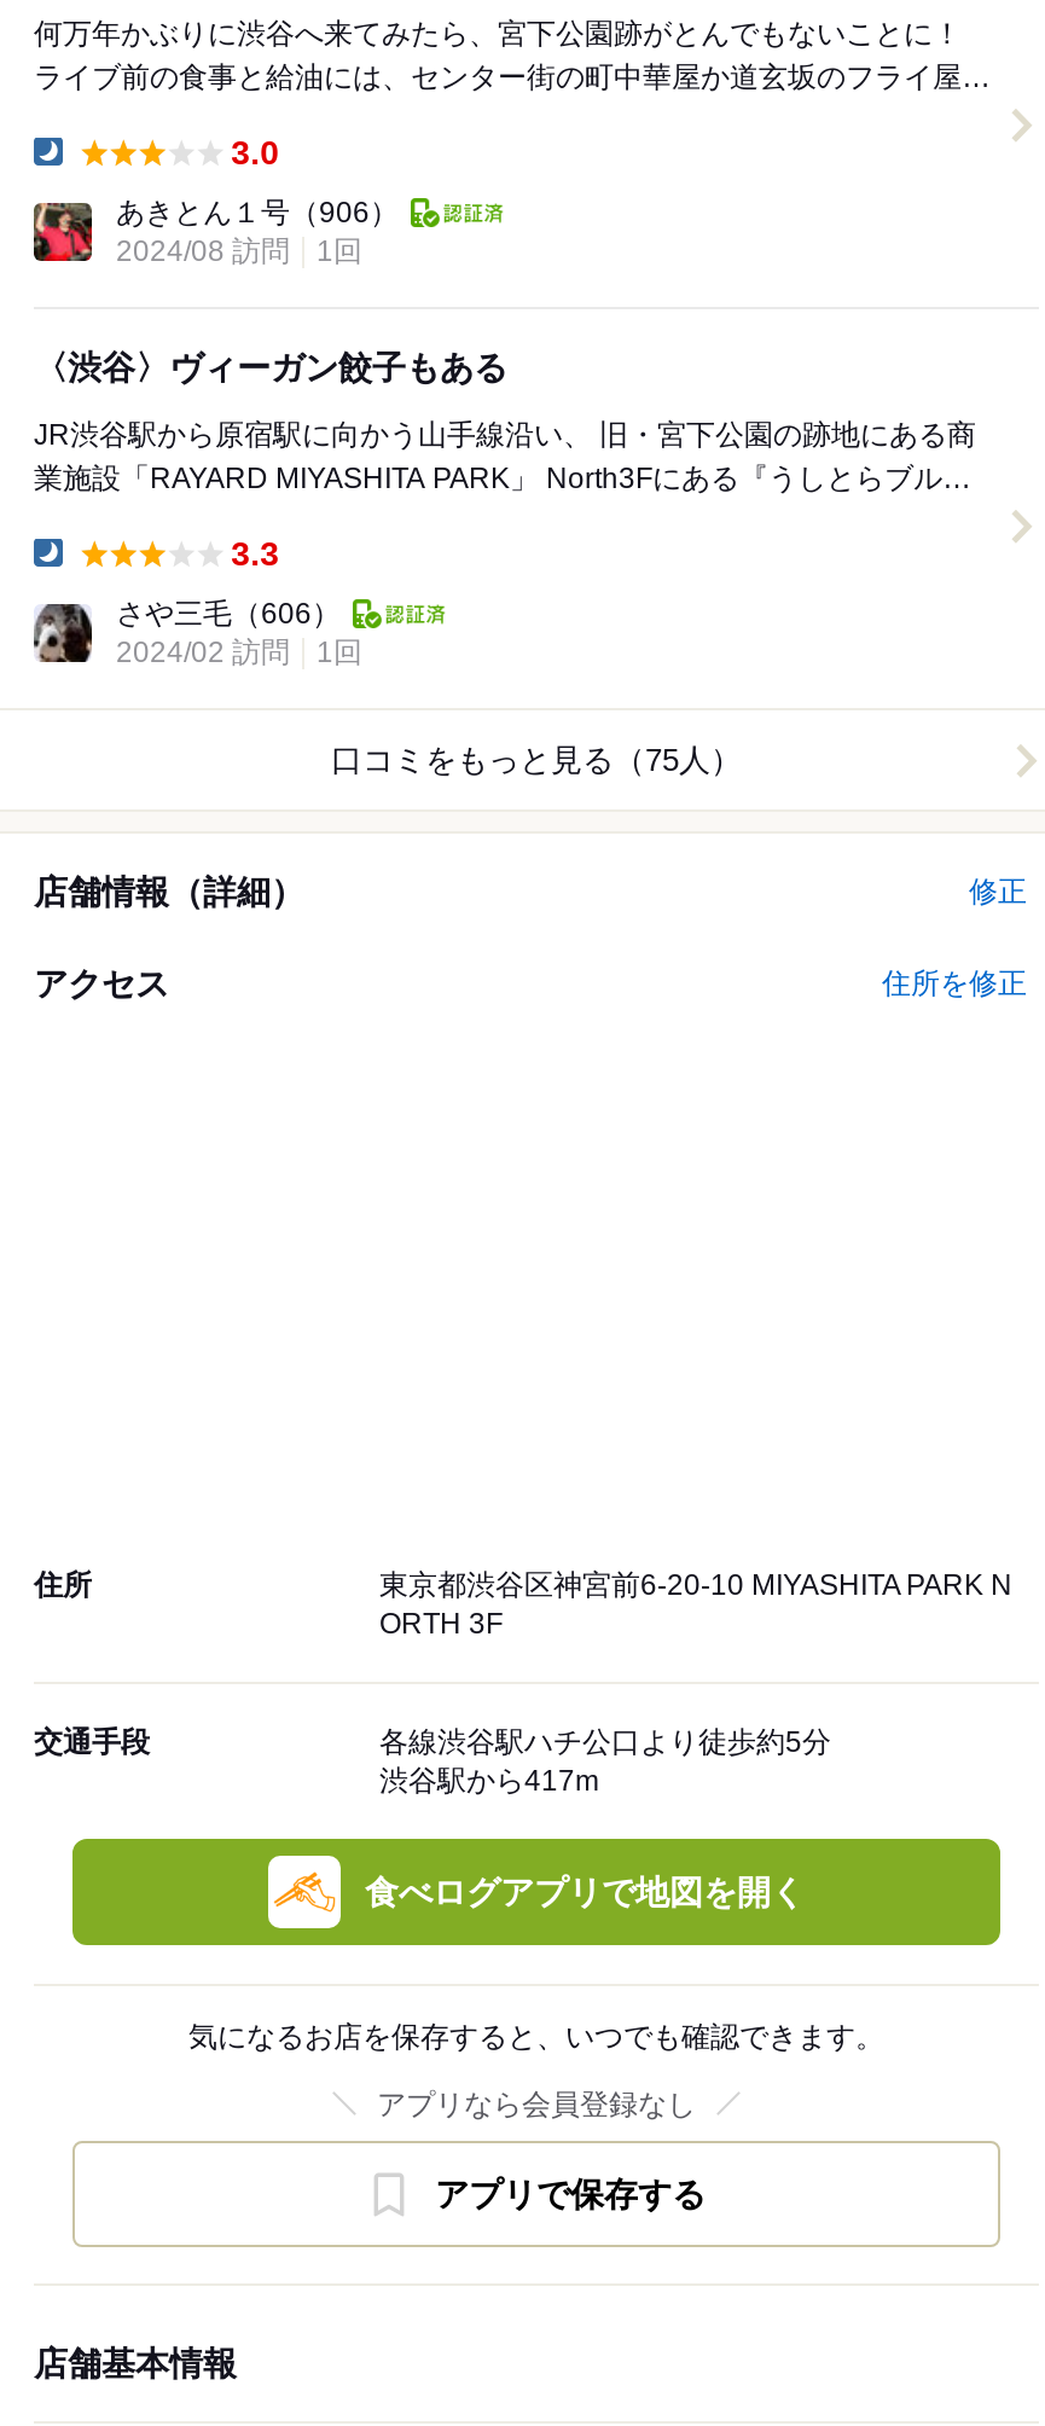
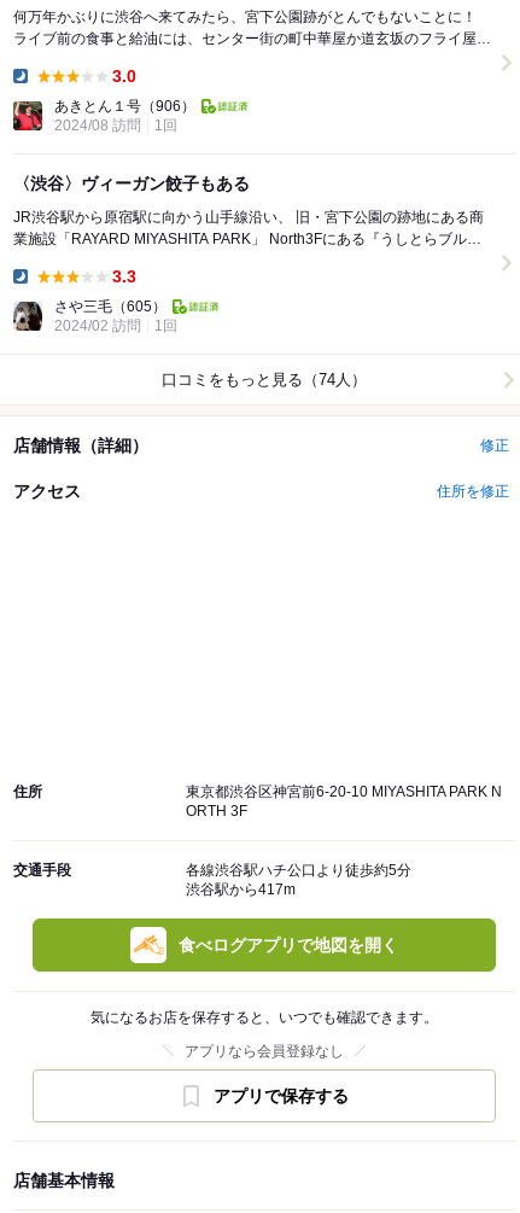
[116,597,341,631] さや三毛（606） -> [54,298,166,315] さや三毛（605）
[331,742,742,779] 口コミをもっと見る（75人） -> [162,371,367,389] 口コミをもっと見る（74人）

